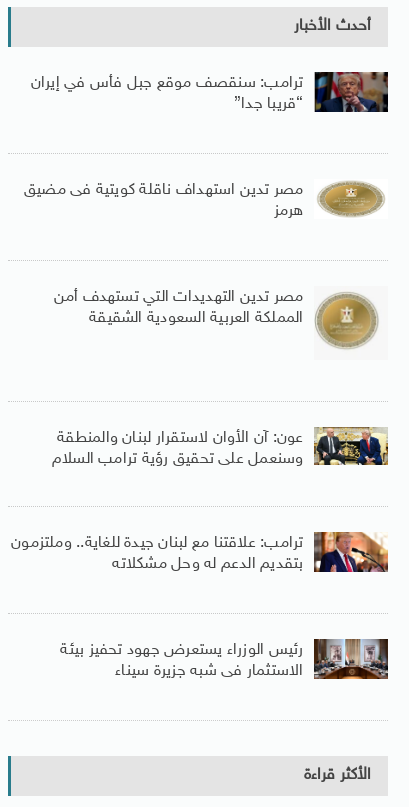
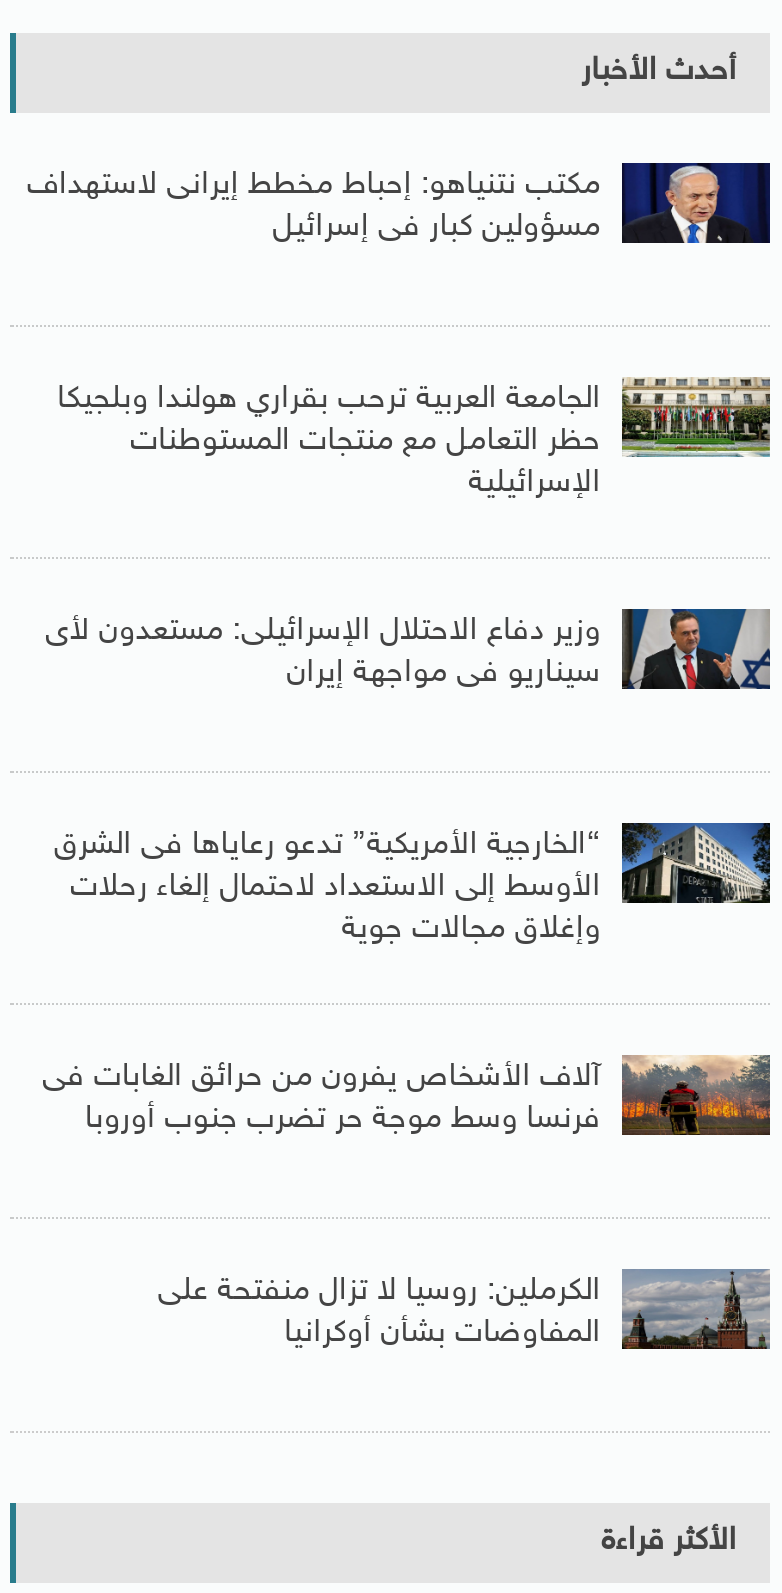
[31,71,389,114] [image] | ترامب: سنقصف موقع جبل فأس في إيران | “قريبا جدا” -> [27,161,770,247] [image] | مكتب نتنياهو: إحباط مخطط إيرانى لاستهداف | مسؤولين كبار فى إسرائيل
[24,180,388,221] [image] | مصر تدين استهداف ناقلة كويتية فى مضيق | هرمز -> [58,375,772,503] [image] | الجامعة العربية ترحب بقراري هولندا وبلجيكا | حظر التعامل مع منتجات المستوطنات | الإسرائيلية
[54,288,388,350] [image] | مصر تدين التهديدات التي تستهدف أمن | المملكة العربية السعودية الشقيقة -> [45,603,772,693] [image] | وزير دفاع الاحتلال الإسرائيلى: مستعدون لأى | سيناريو فى مواجهة إيران
[52,416,389,469] [image] | عون: آن الأوان لاستقرار لبنان والمنطقة | وسنعمل على تحقيق رؤية ترامب السلام -> [54,821,772,949] [image] | “الخارجية الأمريكية” تدعو رعاياها فى الشرق | الأوسط إلى الاستعداد لاحتمال إلغاء رحلات | وإغلاق مجالات جوية
[11,531,389,574] [image] | ترامب: علاقتنا مع لبنان جيدة للغاية.. وملتزمون | بتقديم الدعم له وحل مشكلاته -> [42,1053,772,1139] [image] | آلاف الأشخاص يفرون من حرائق الغابات فى | فرنسا وسط موجة حر تضرب جنوب أوروبا
[60,638,389,681] [image] | رئيس الوزراء يستعرض جهود تحفيز بيئة | الاستثمار فى شبه جزيرة سيناء -> [158,1267,770,1353] [image] | الكرملين: روسيا لا تزال منفتحة على | المفاوضات بشأن أوكرانيا

